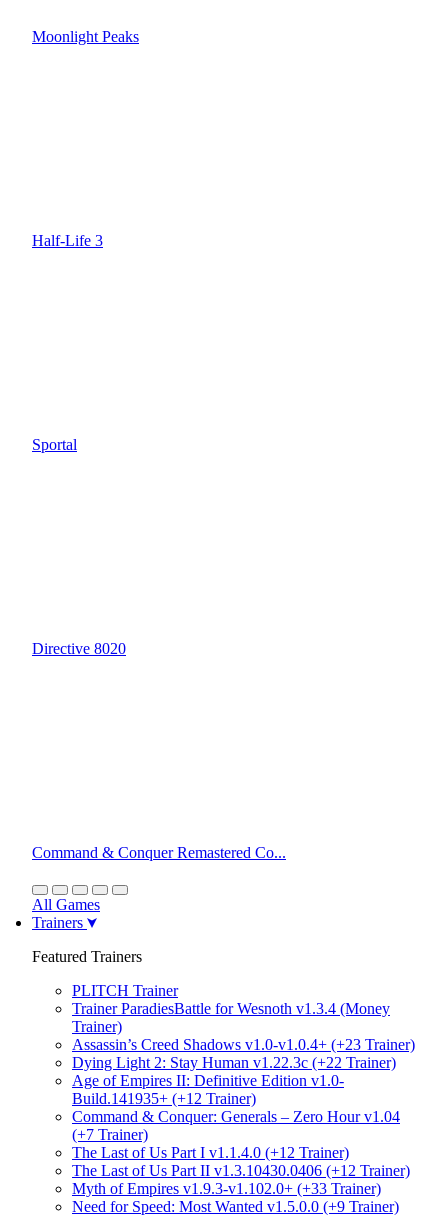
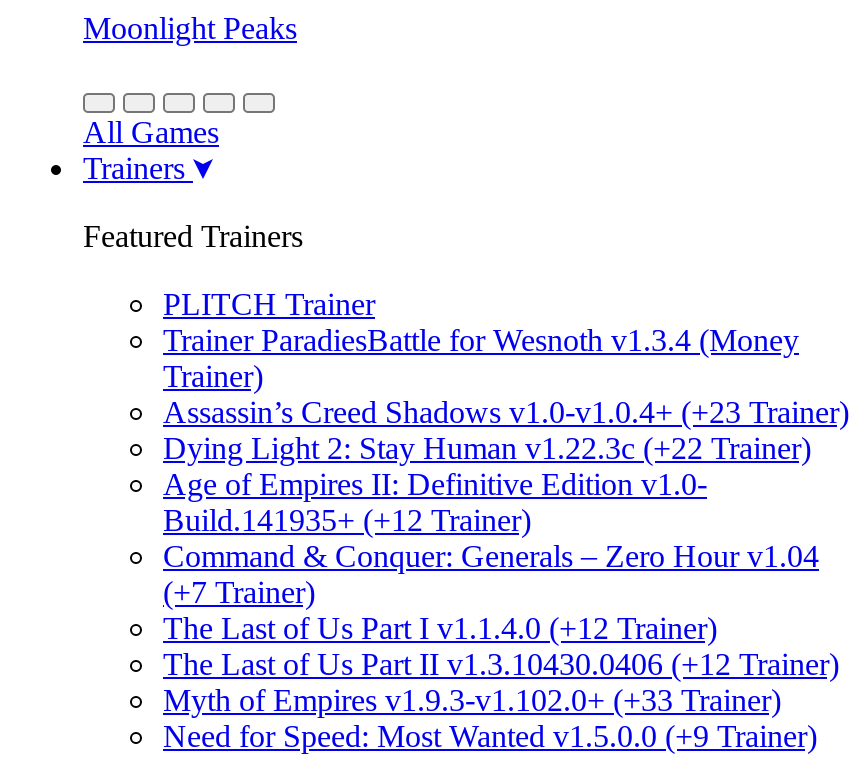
[32,232,103,249] Half-Life 3 -> none
[32,436,77,453] Sportal -> none
[32,640,126,657] Directive 8020 -> none
[32,844,286,861] Command & Conquer Remastered Co... -> none

